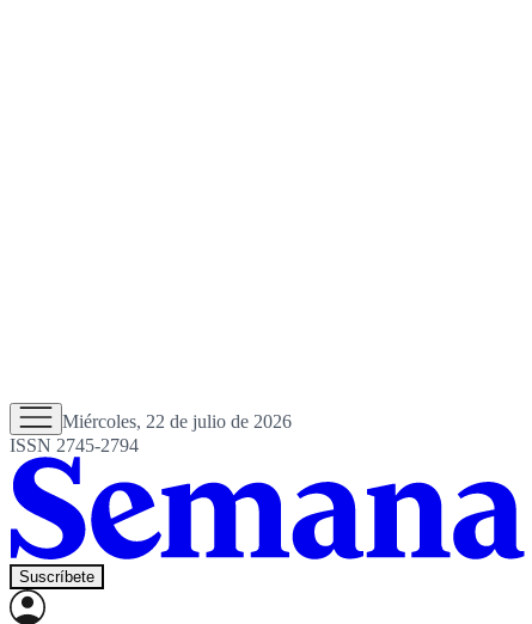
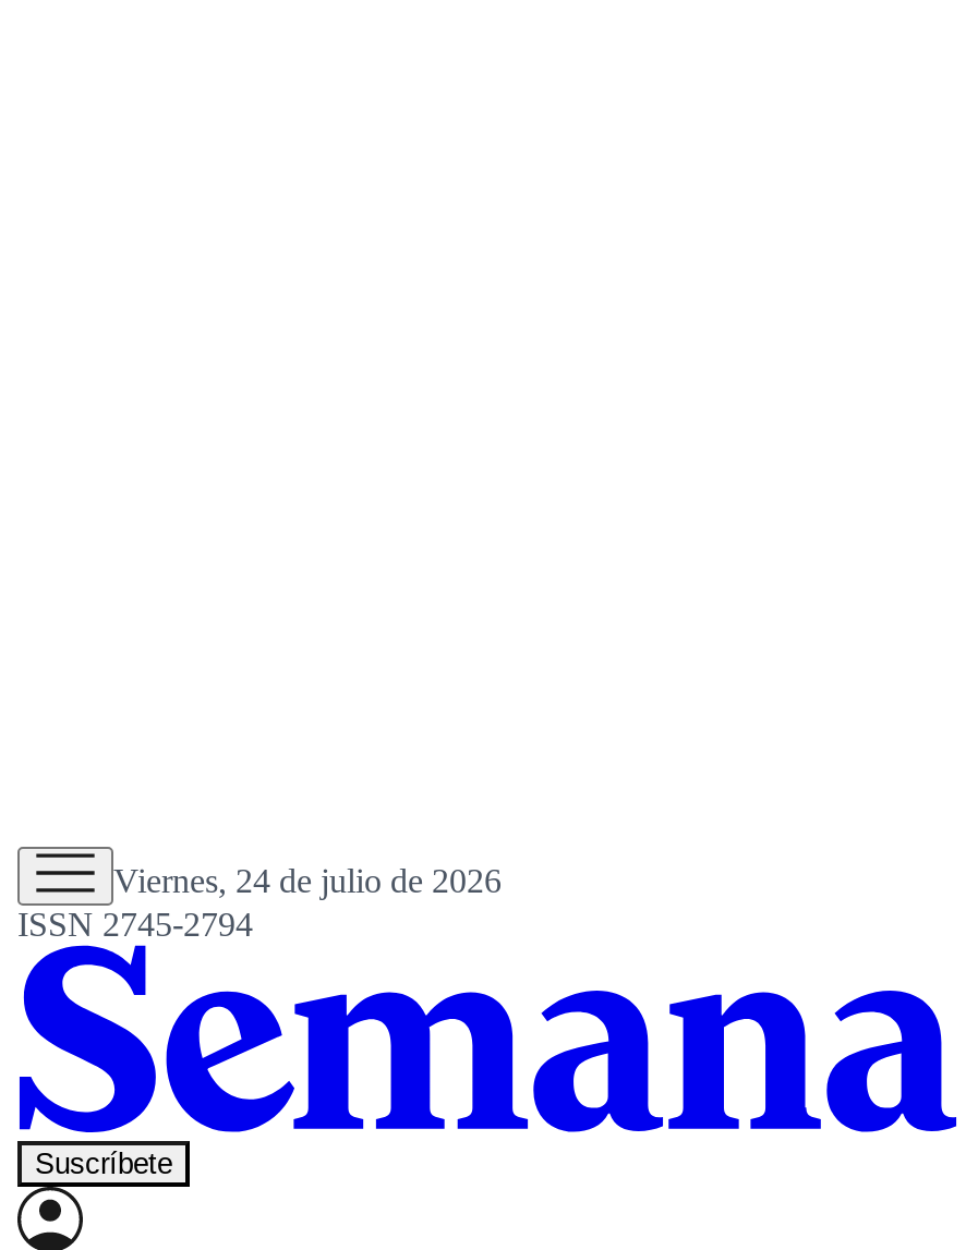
[62,411,292,432] Miércoles, 22 de julio de 2026 -> [113,862,502,899] Viernes, 24 de julio de 2026

